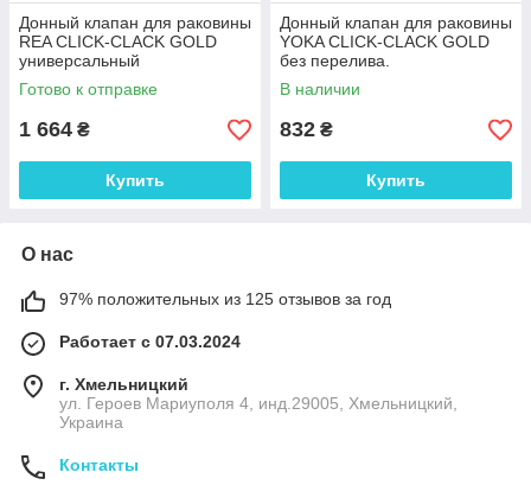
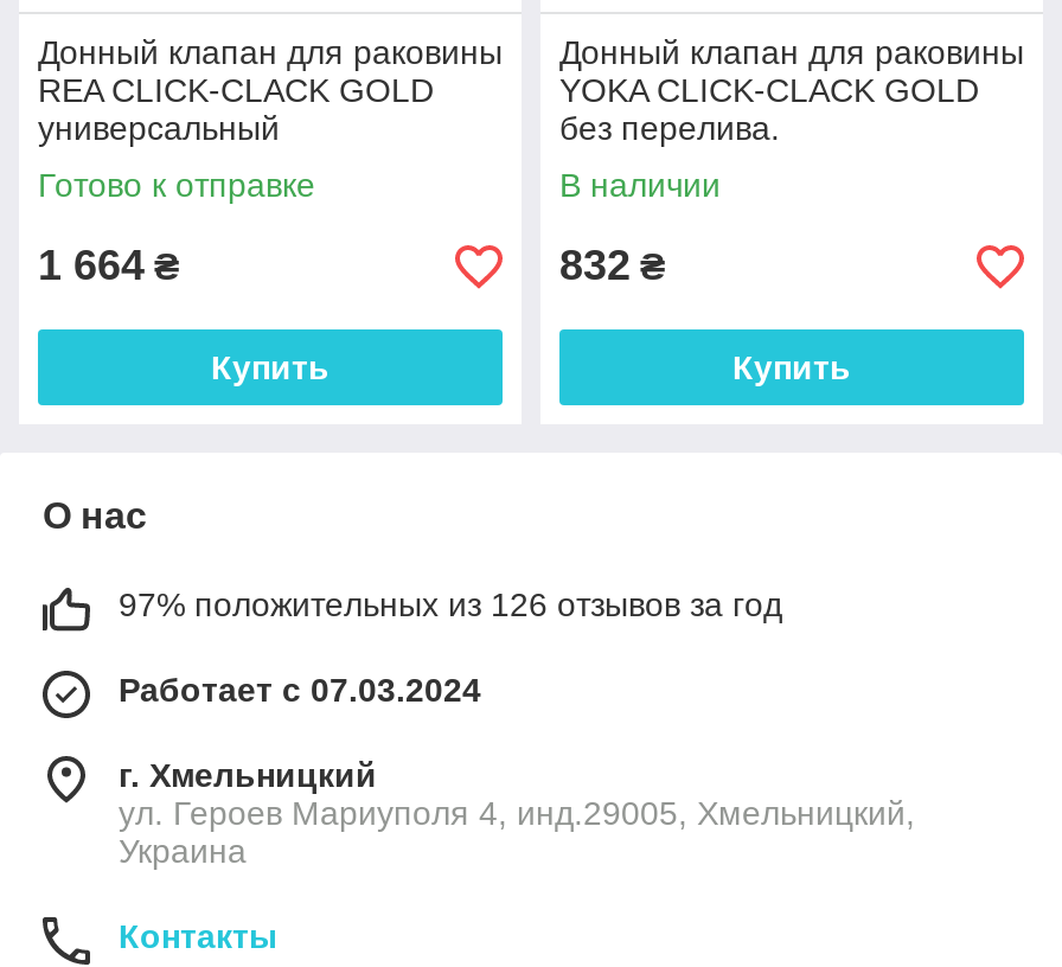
[59,289,391,308] 97% положительных из 125 отзывов за год -> [119,586,782,624] 97% положительных из 126 отзывов за год

